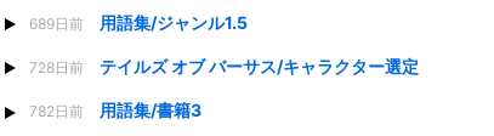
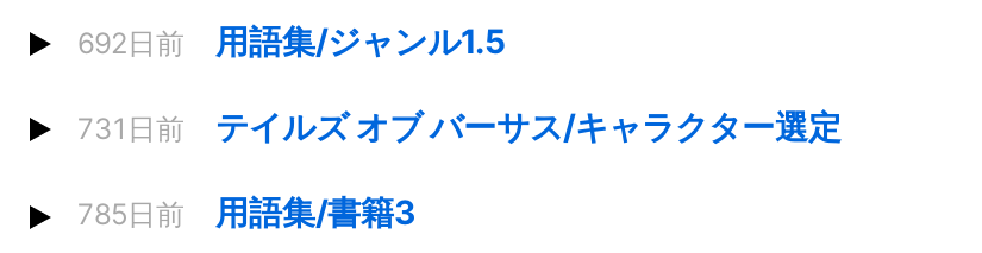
[29,12,248,33] 689日前 用語集/ジャンル1.5 -> [77,20,506,60] 692日前 用語集/ジャンル1.5
[29,56,419,77] 728日前 テイルズ オブ バーサス/キャラクター選定 -> [77,106,842,146] 731日前 テイルズ オブ バーサス/キャラクター選定
[29,100,201,121] 782日前 用語集/書籍3 -> [77,192,415,232] 785日前 用語集/書籍3

